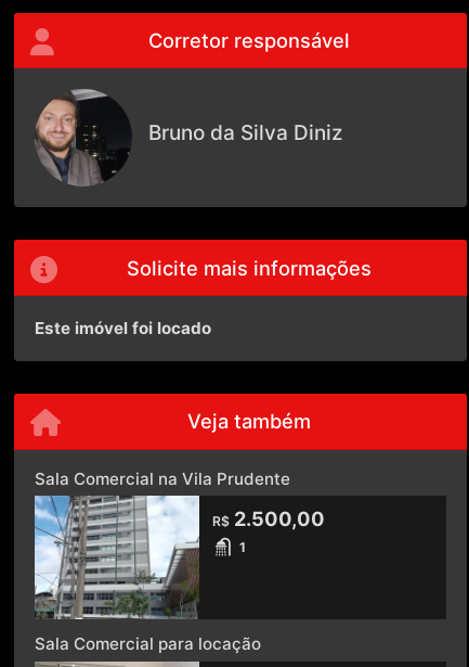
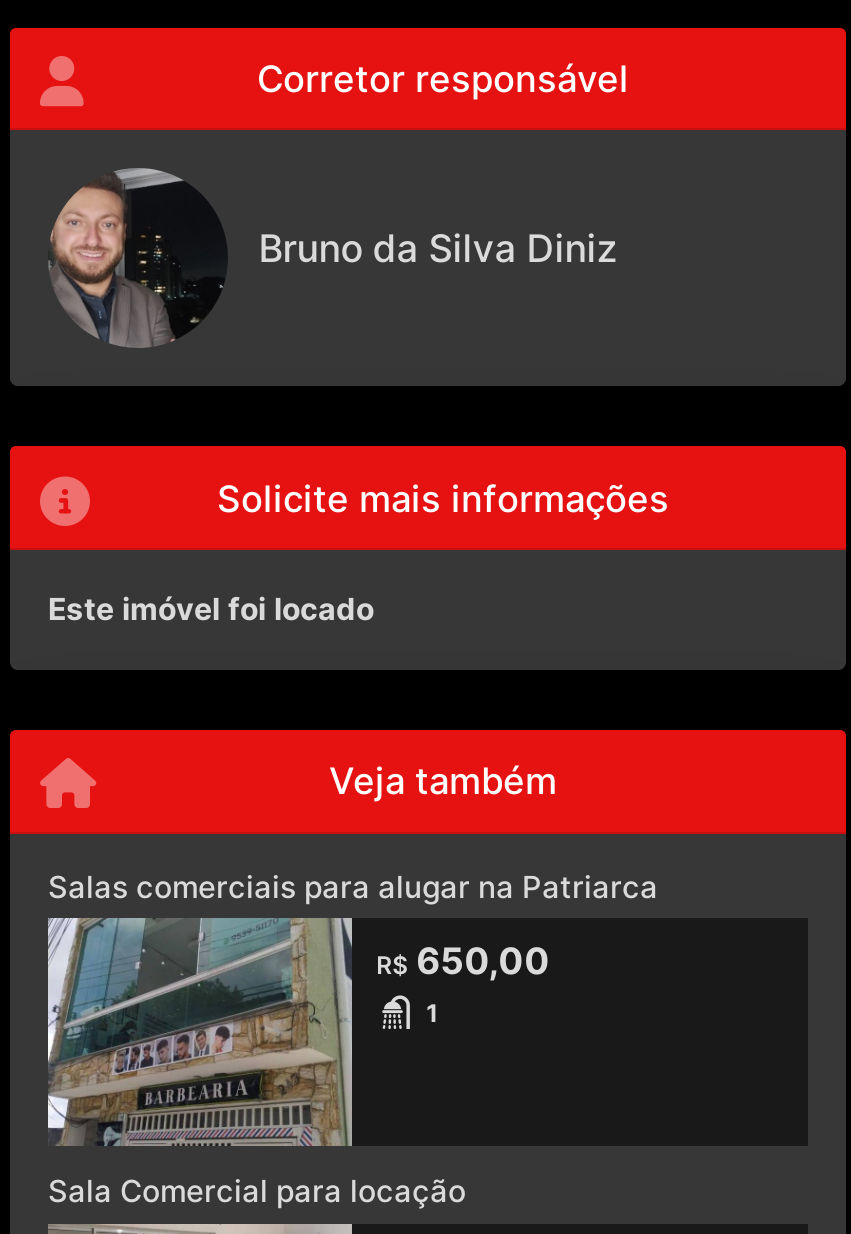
[35,468,290,489] Sala Comercial na Vila Prudente -> [48,867,658,905] Salas comerciais para alugar na Patriarca
[34,497,325,619] [image] | R$2.500,00 -> [46,920,550,1146] [image] | R$650,00

